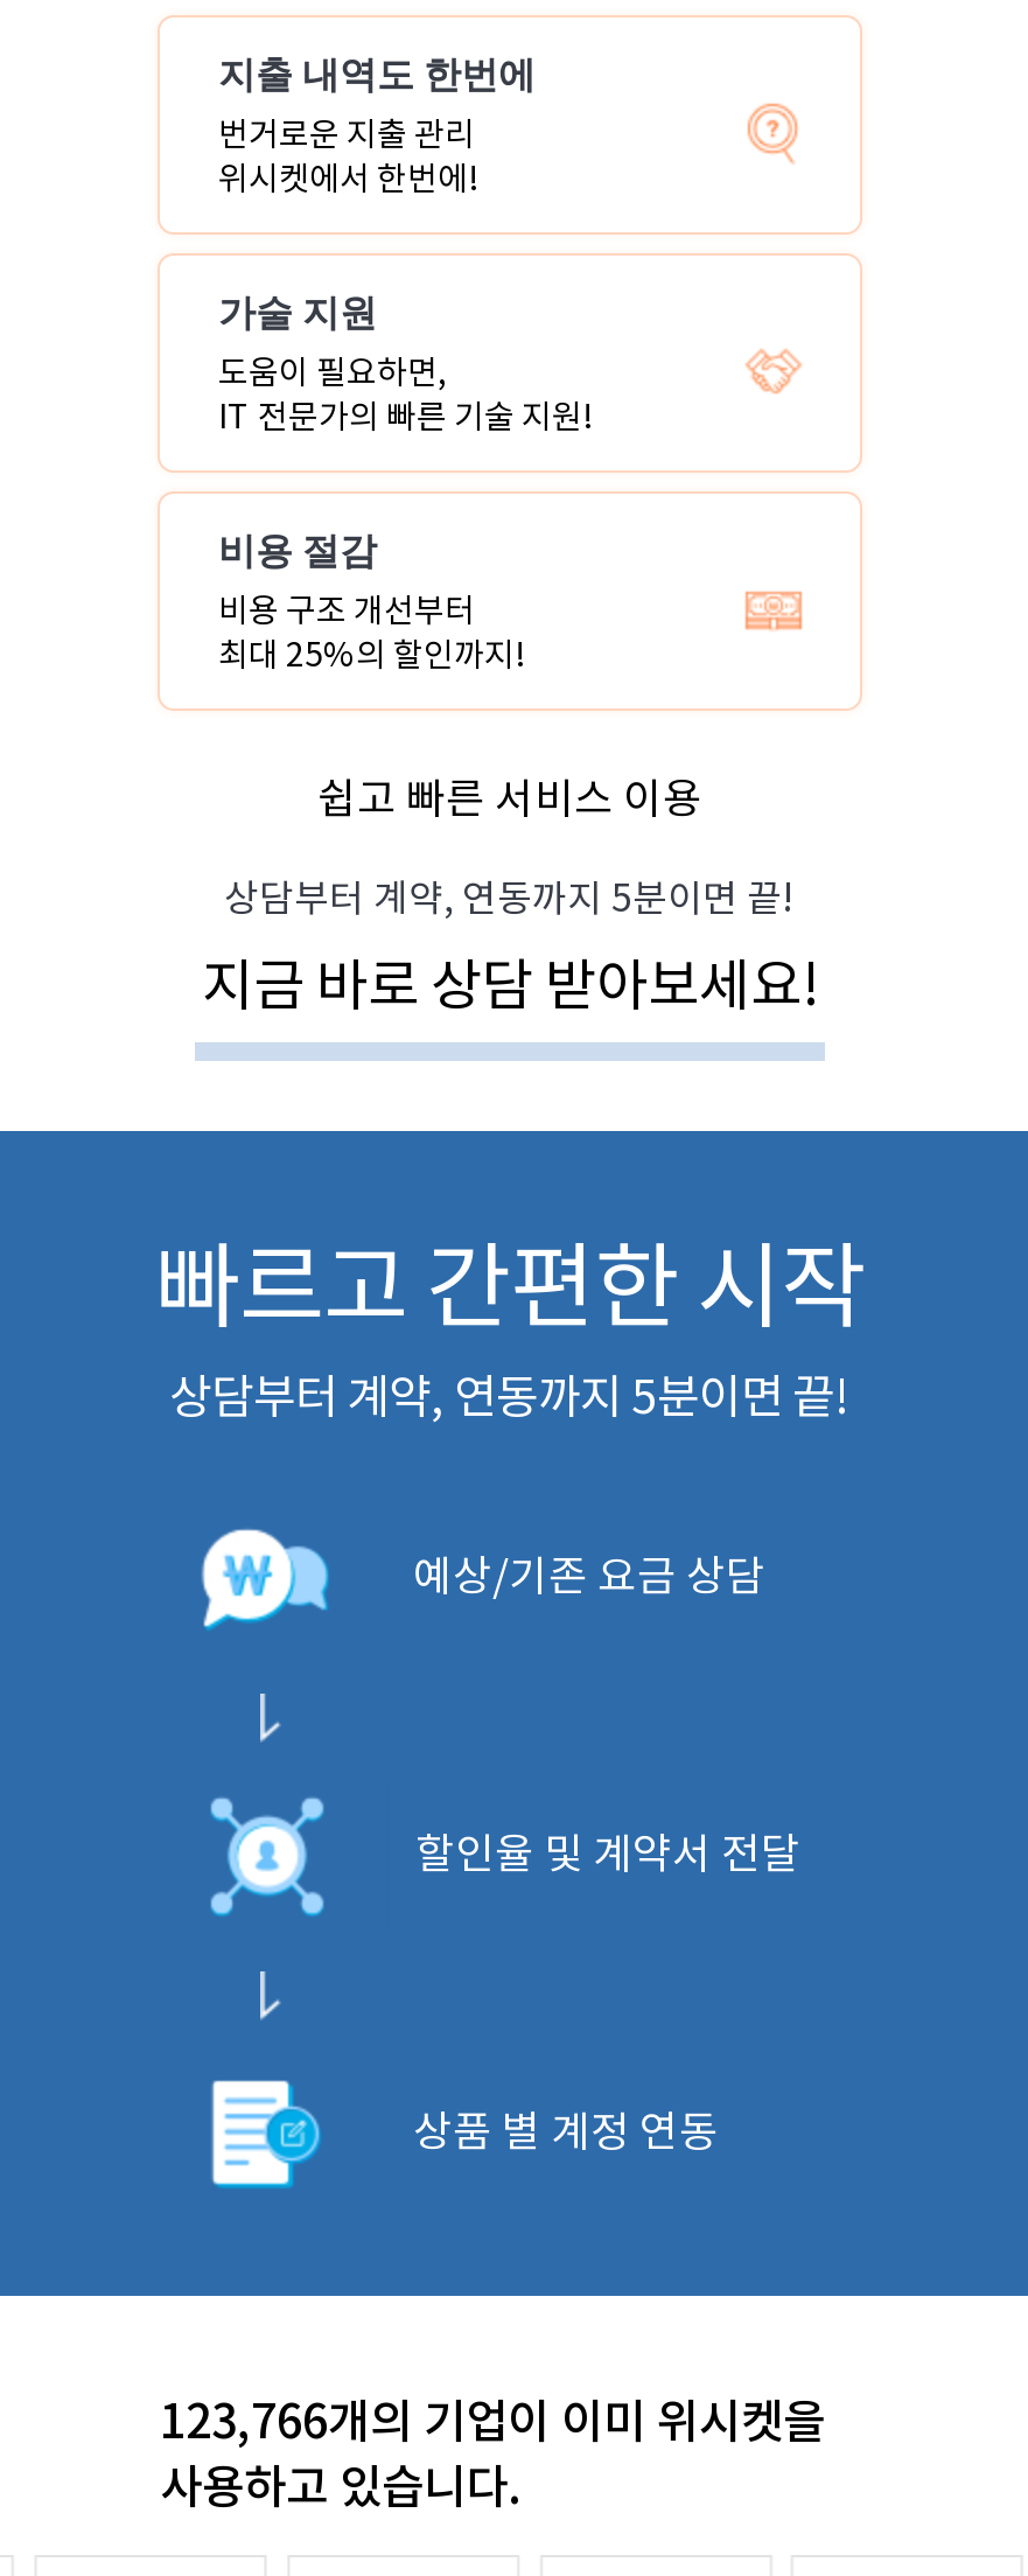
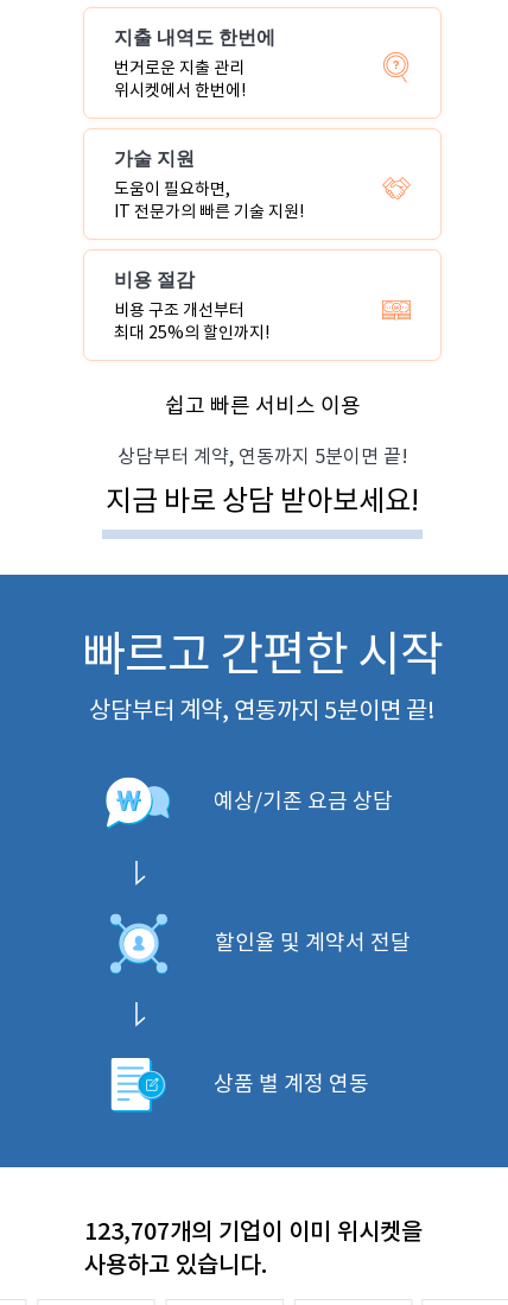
[160,2392,825,2452] 123,766개의 기업이 이미 위시켓을 -> [84,1216,423,1247] 123,707개의 기업이 이미 위시켓을

